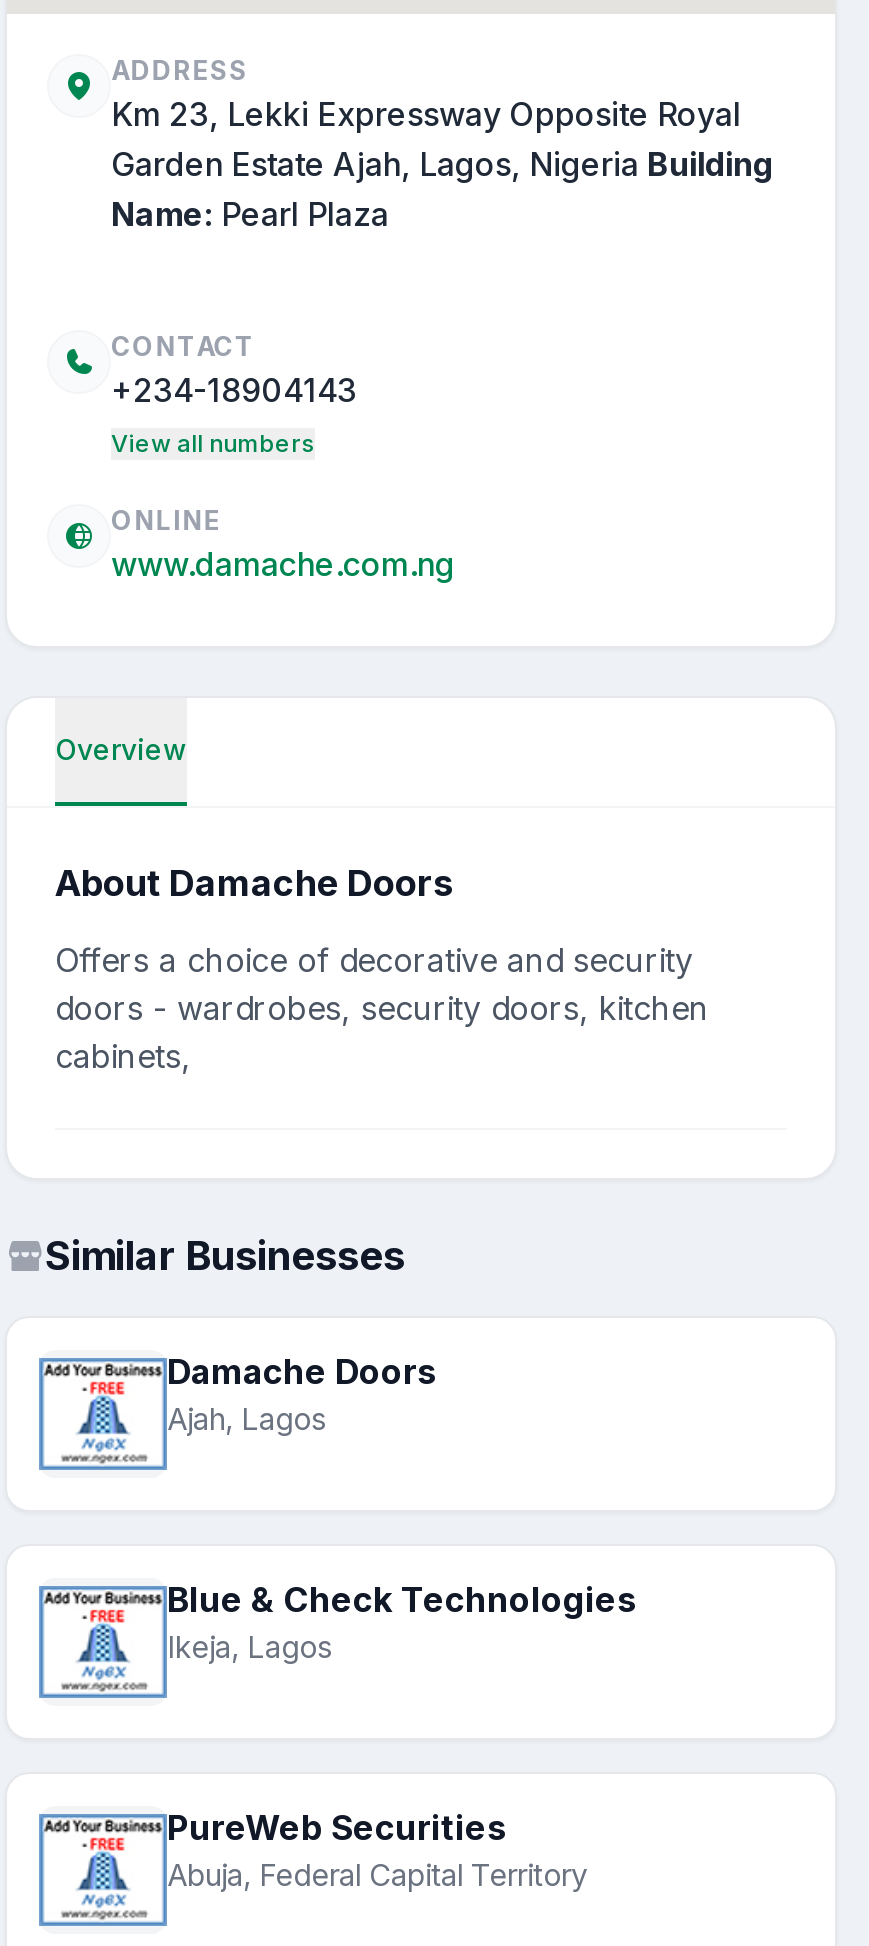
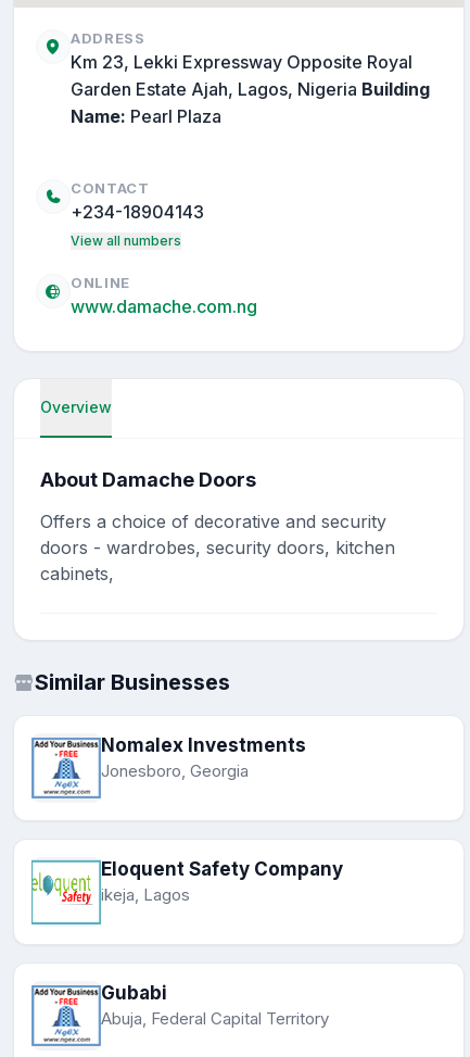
[167,1352,437,1438] Damache Doors | Ajah, Lagos -> [101,734,306,781] Nomalex Investments | Jonesboro, Georgia
[39,1580,637,1702] [image] | Blue & Check Technologies | Ikeja, Lagos -> [31,858,343,926] [image] | Eloquent Safety Company | ikeja, Lagos
[167,1808,507,1848] PureWeb Securities -> [101,982,167,1004] Gubabi

